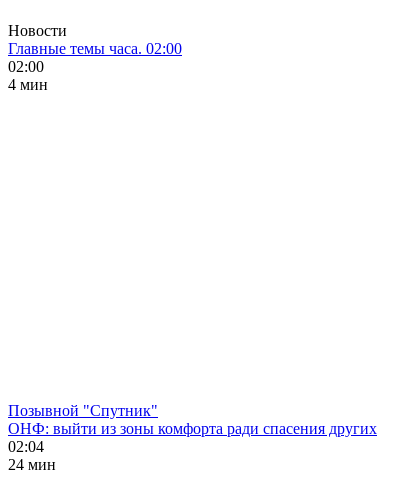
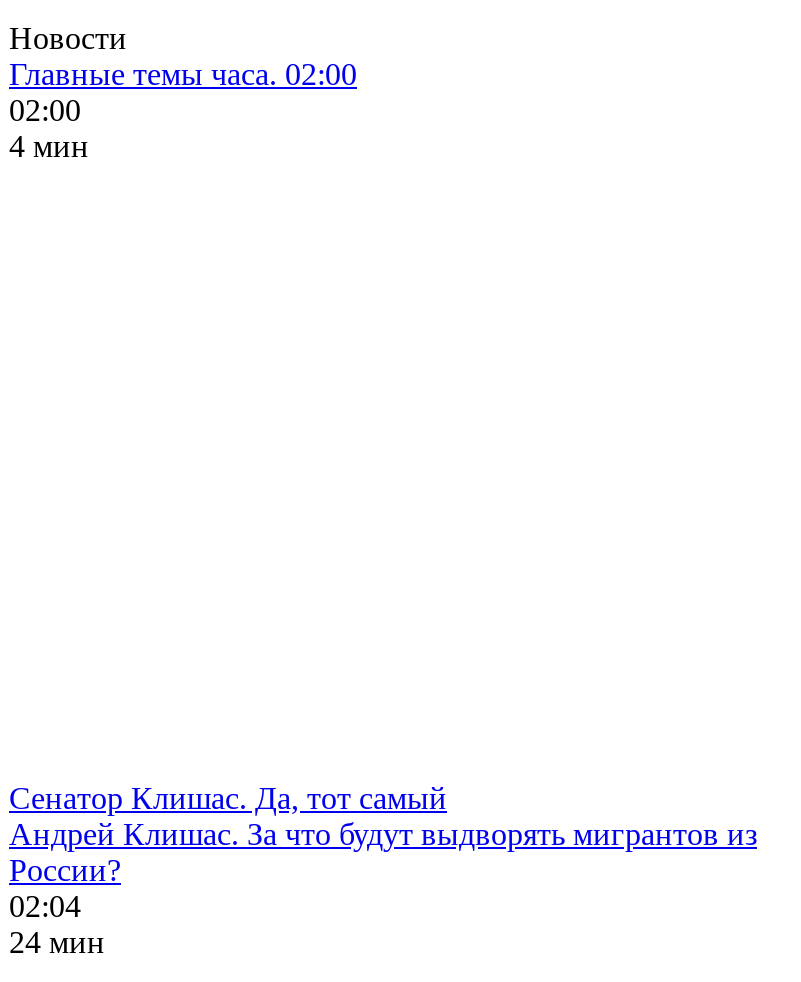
[8,402,377,437] Позывной "Спутник" | ОНФ: выйти из зоны комфорта ради спасения других -> [9,781,757,887] Сенатор Клишас. Да, тот самый | Андрей Клишас. За что будут выдворять мигрантов из | России?

